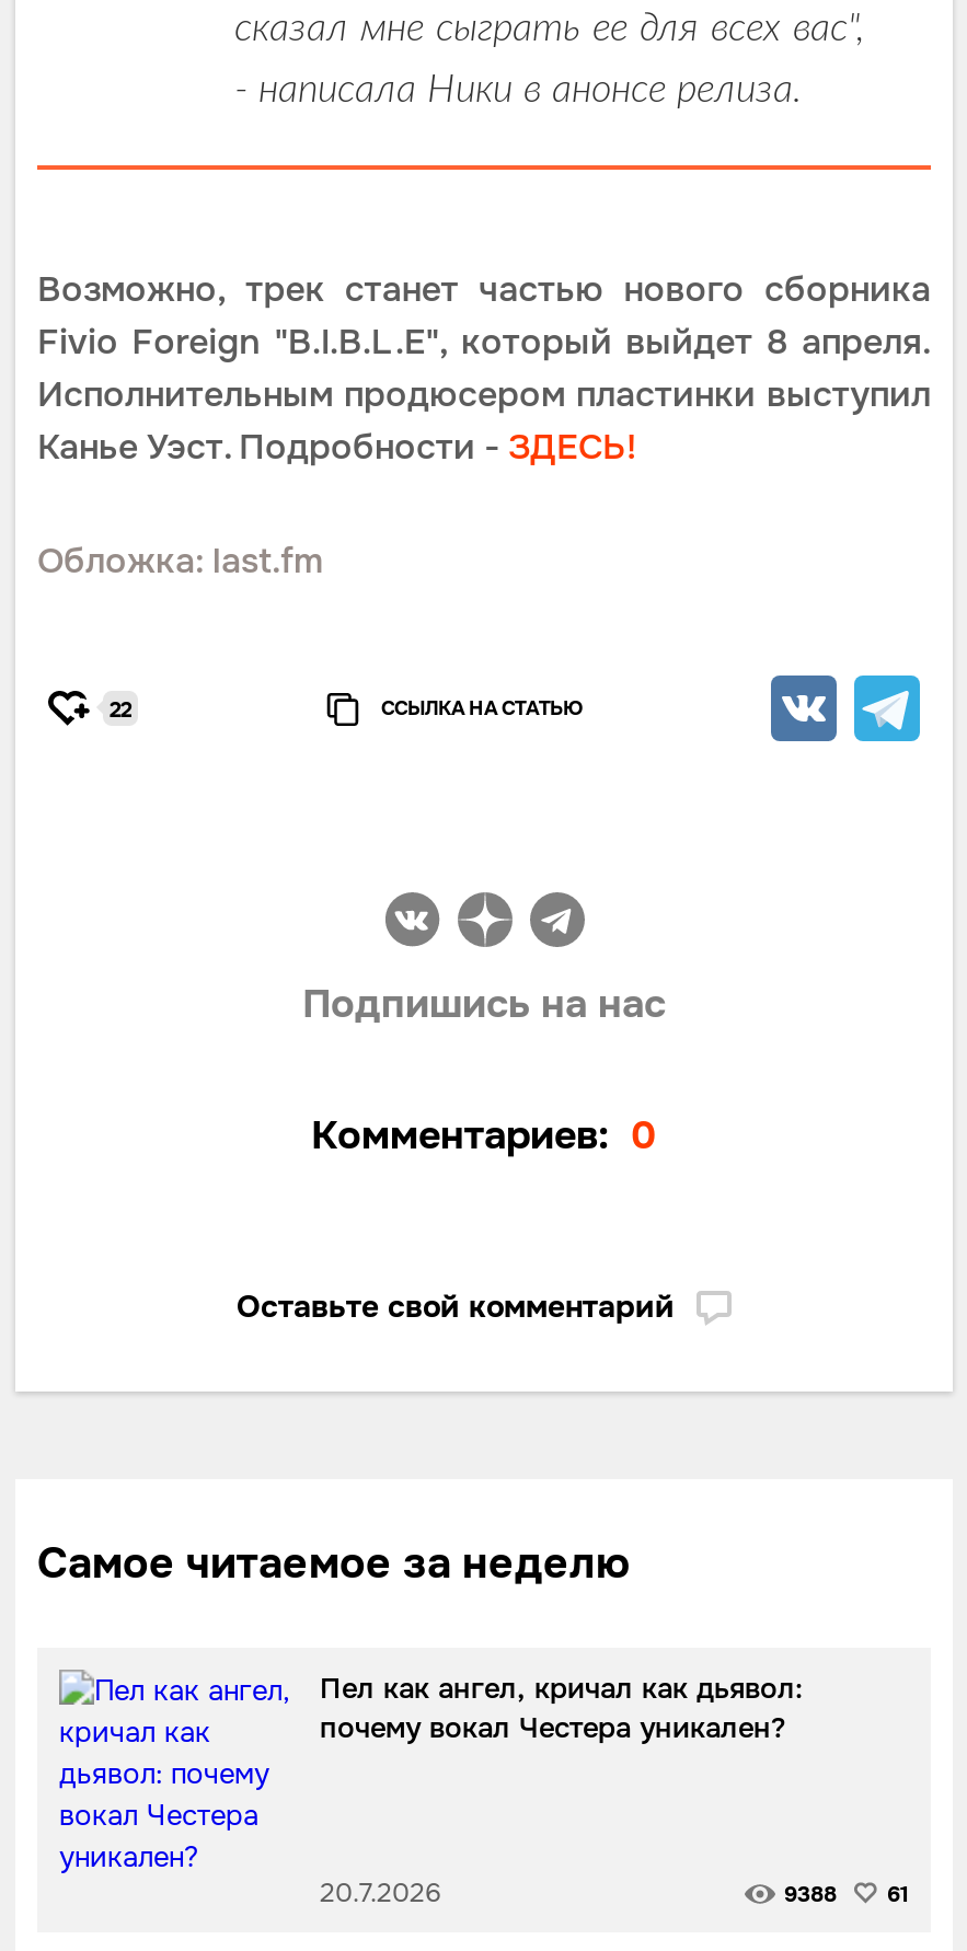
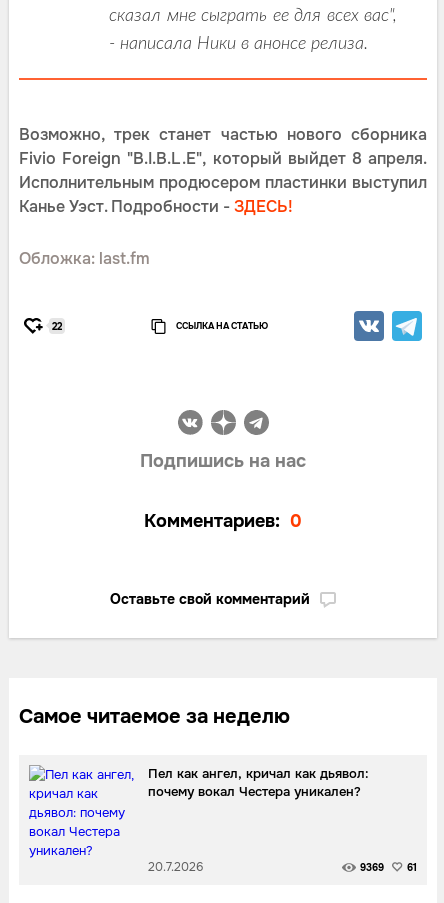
[784,1879,909,1907] 9388 61 -> [360,860,417,873] 9369 61

